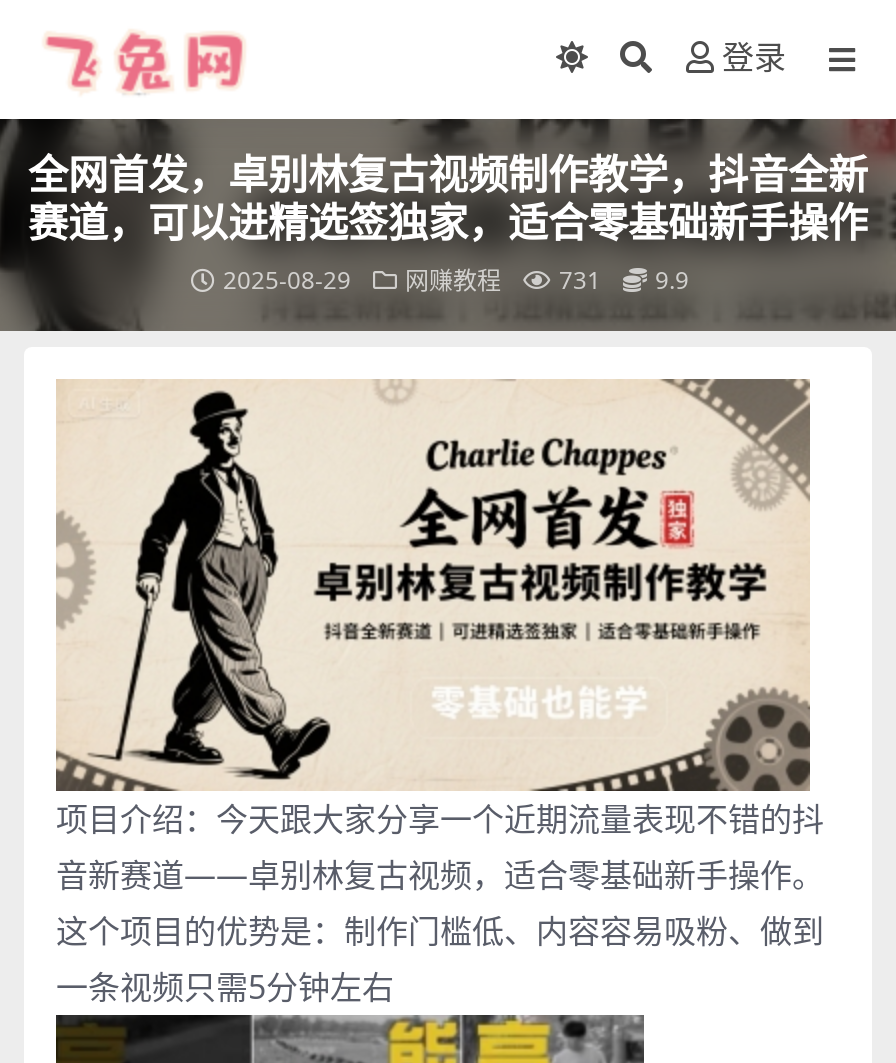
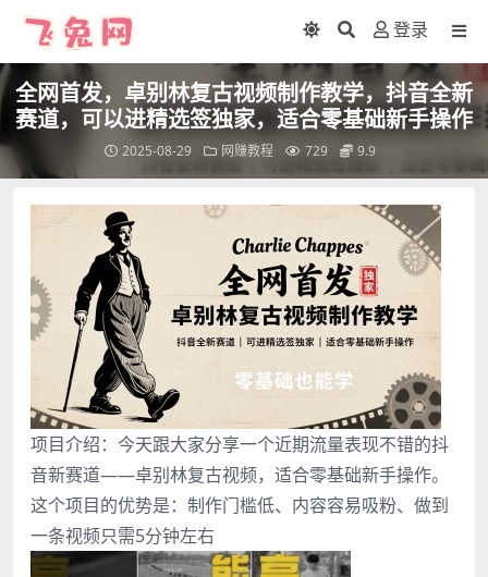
[223,263,689,297] 2025-08-29 网赚教程 731 9.9 -> [121,142,375,160] 2025-08-29 网赚教程 729 9.9

